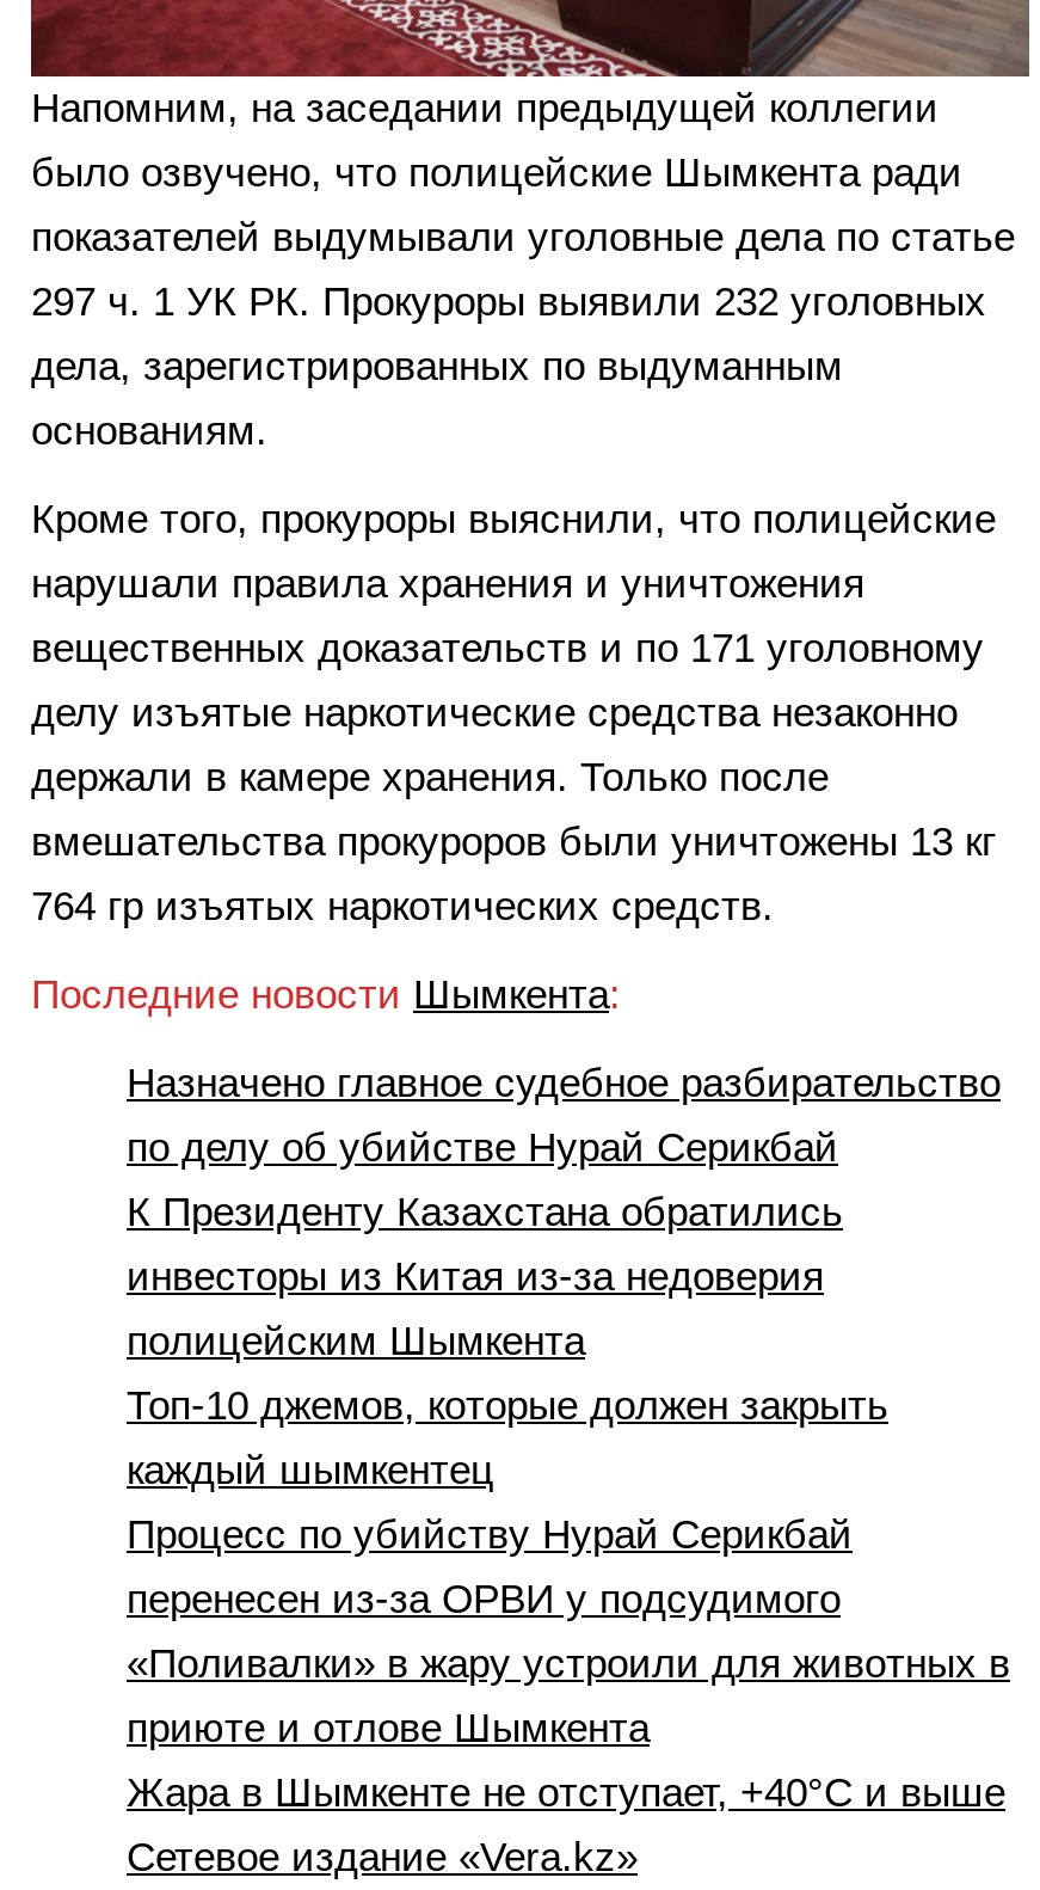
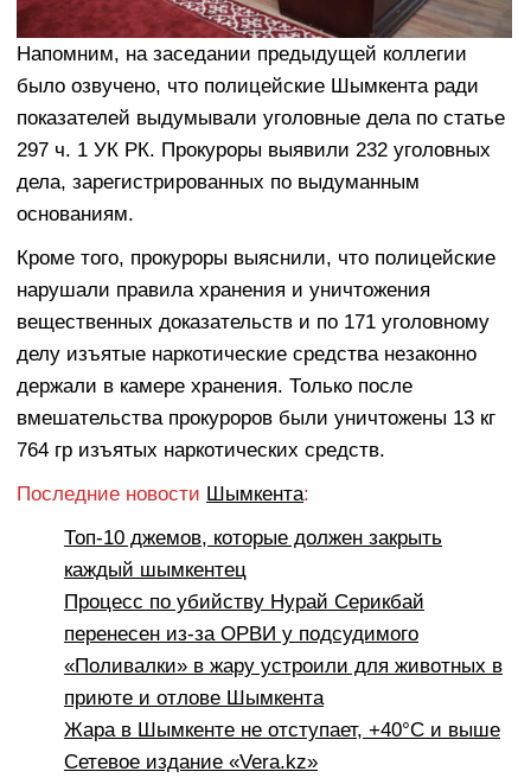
[127,1061,1001,1364] Назначено главное судебное разбирательство | по делу об убийстве Нурай Серикбай | К Президенту Казахстана обратились | инвесторы из Китая из-за недоверия | полицейским Шымкента -> none

